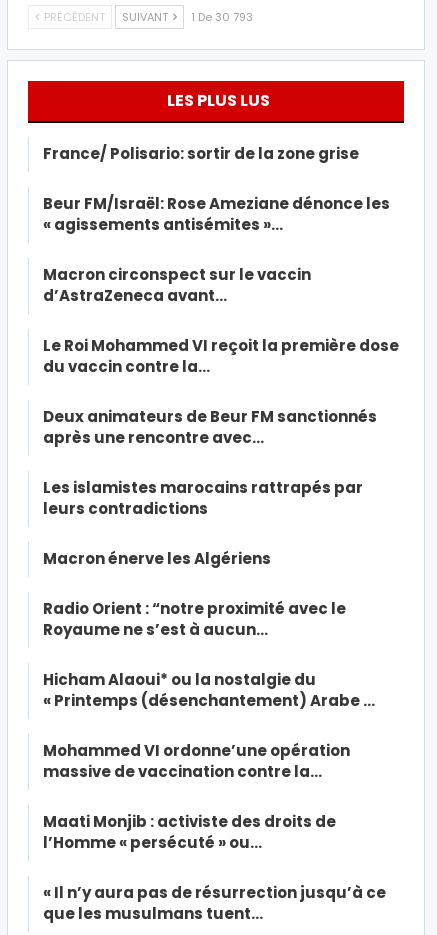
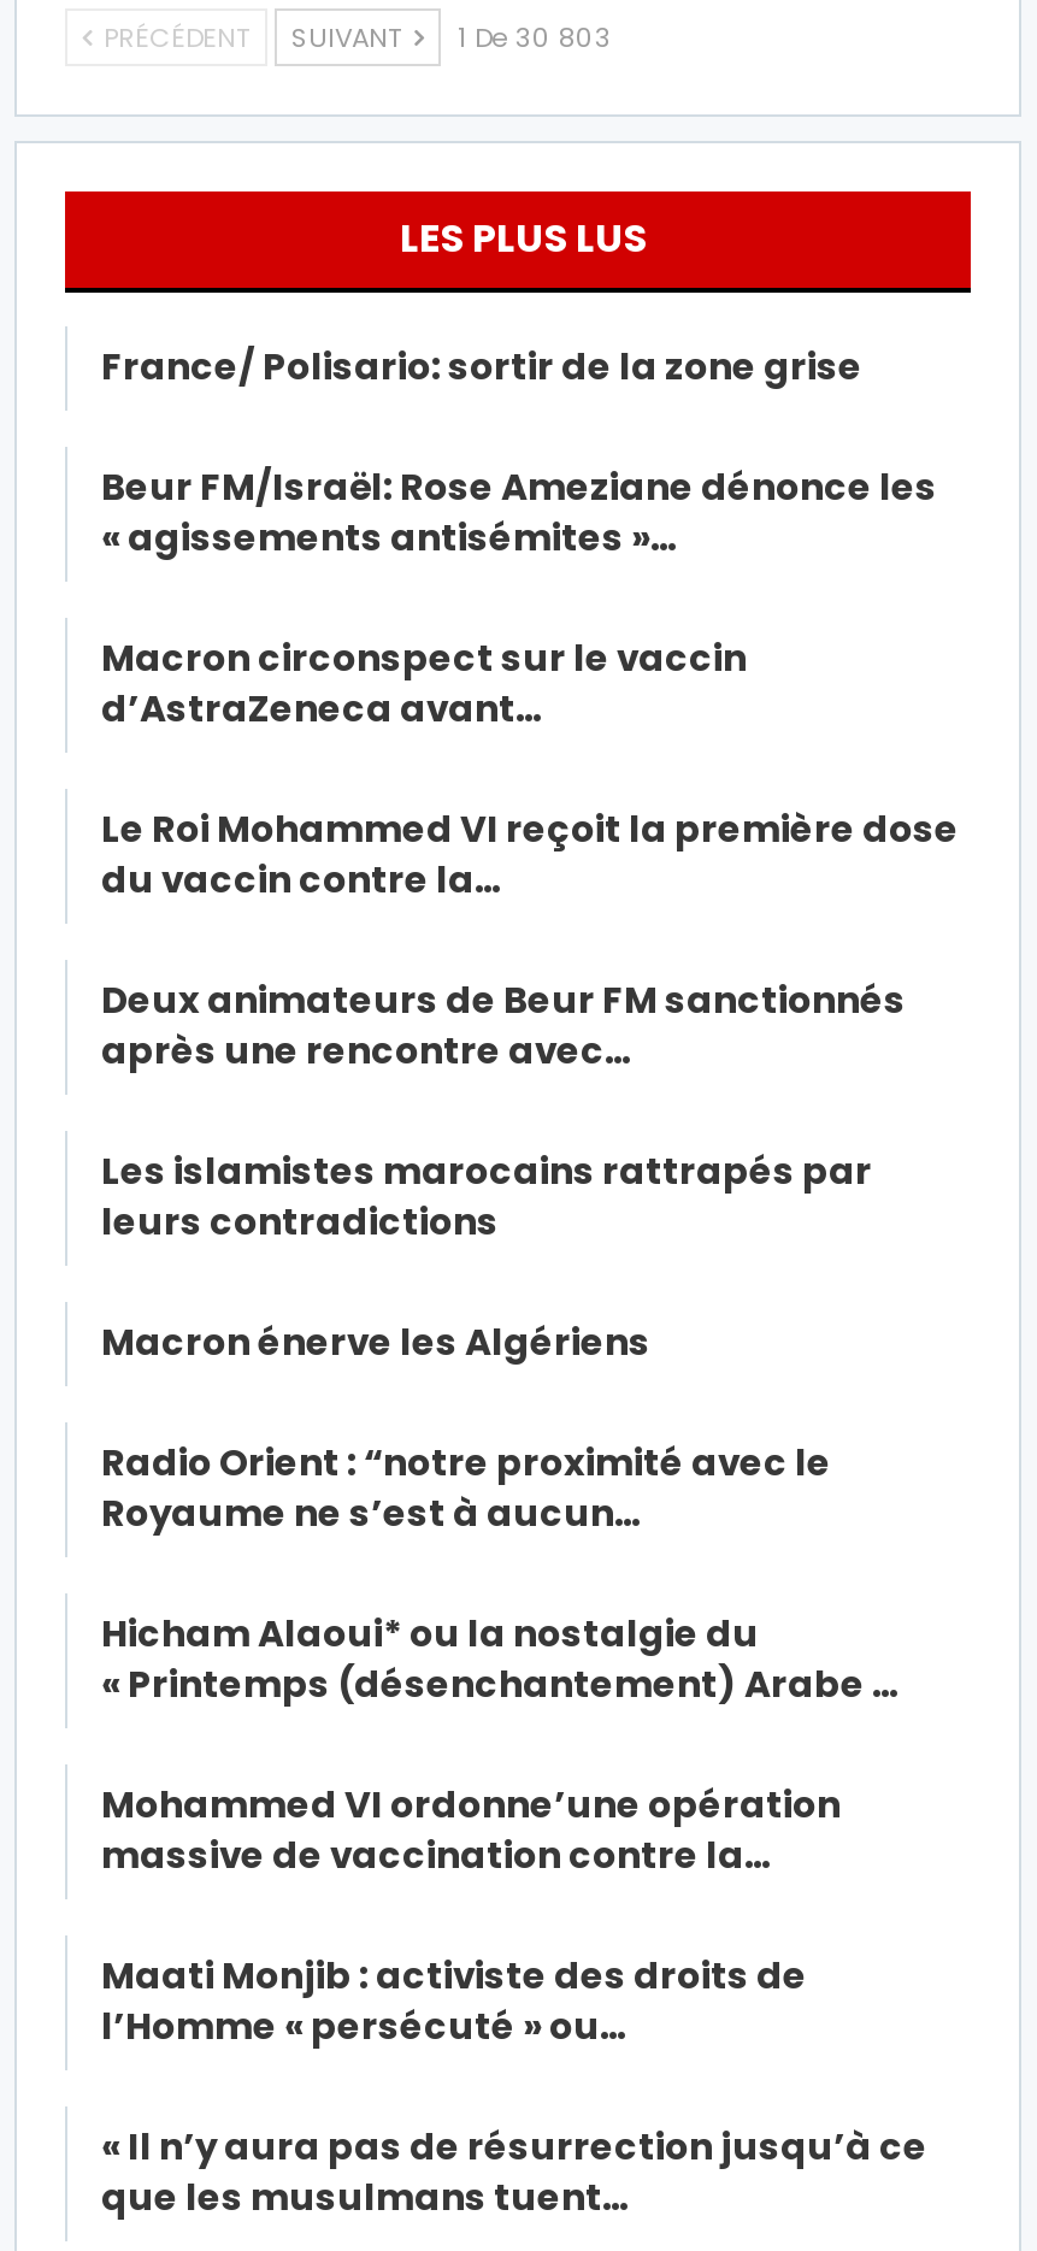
[41,9,253,25] PRÉCÉDENT SUIVANT 1 De 30 793 -> [96,19,612,57] PRÉCÉDENT SUIVANT 1 De 30 803

